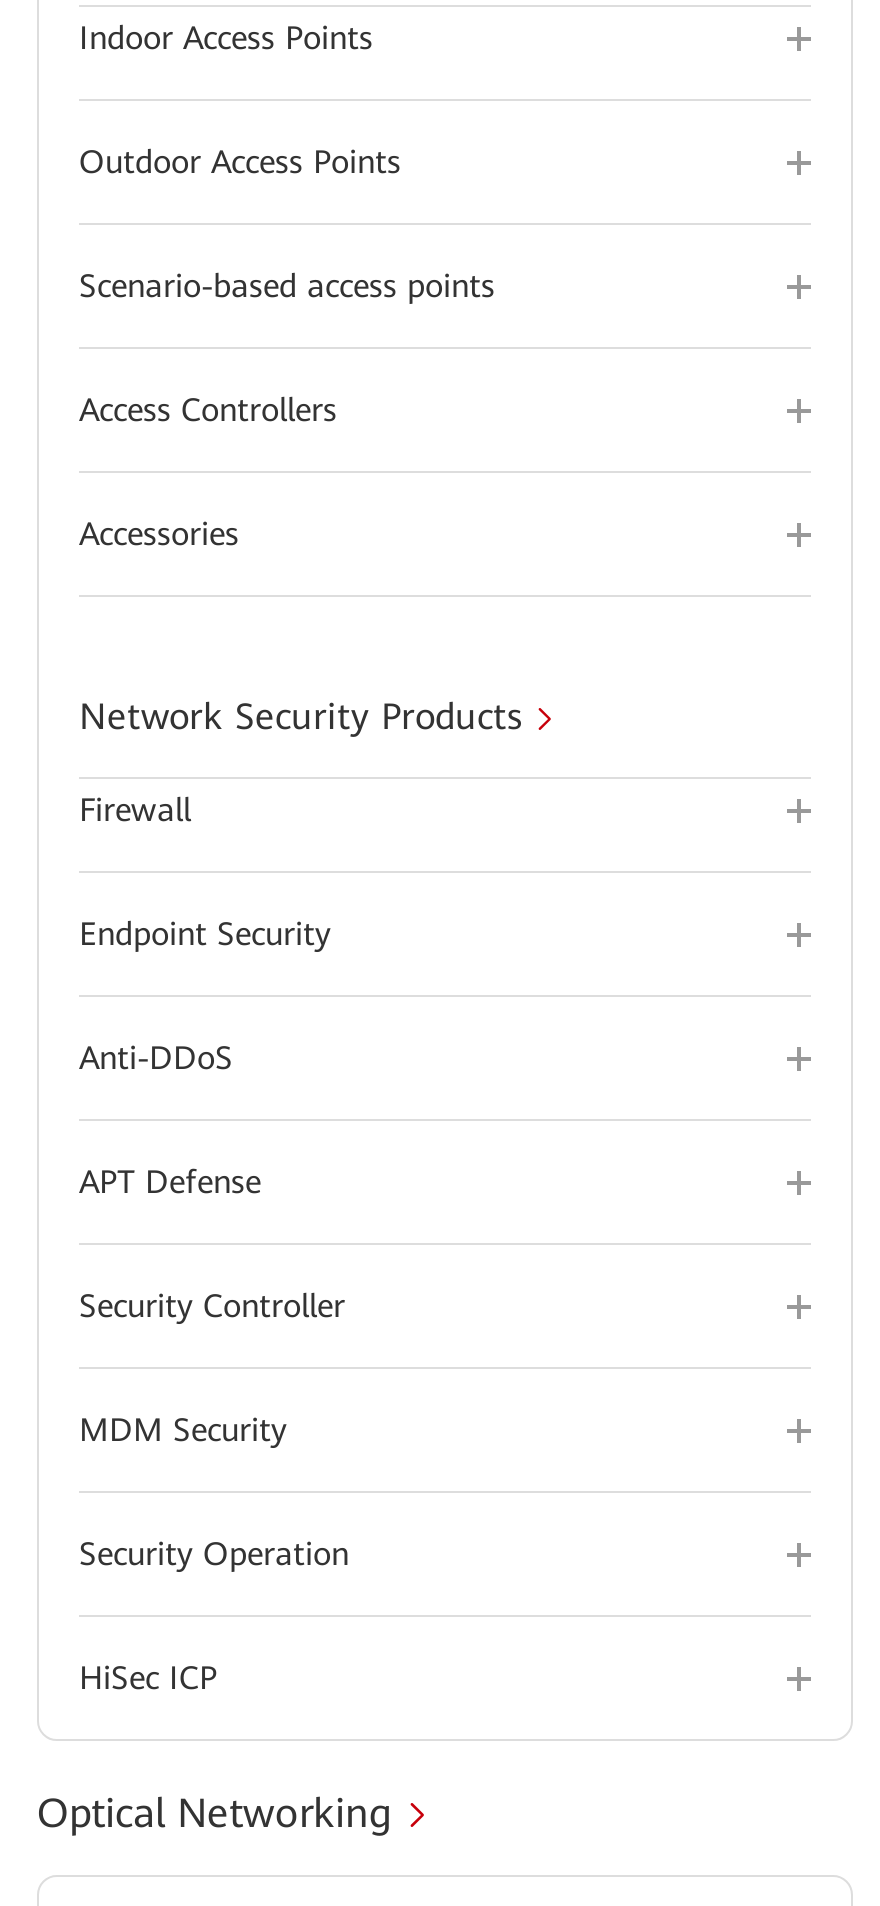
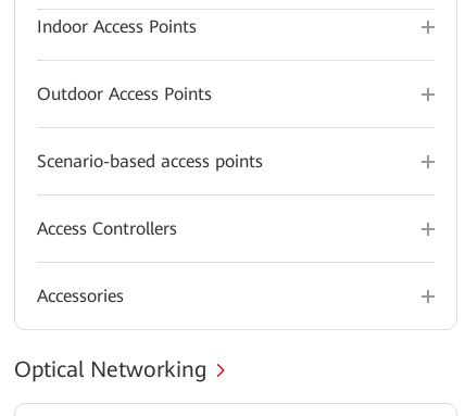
[79,695,523,1697] Network Security Products | Firewall | Endpoint Security | Anti-DDoS | APT Defense | Security Controller | MDM Security | Security Operation | HiSec ICP -> none

